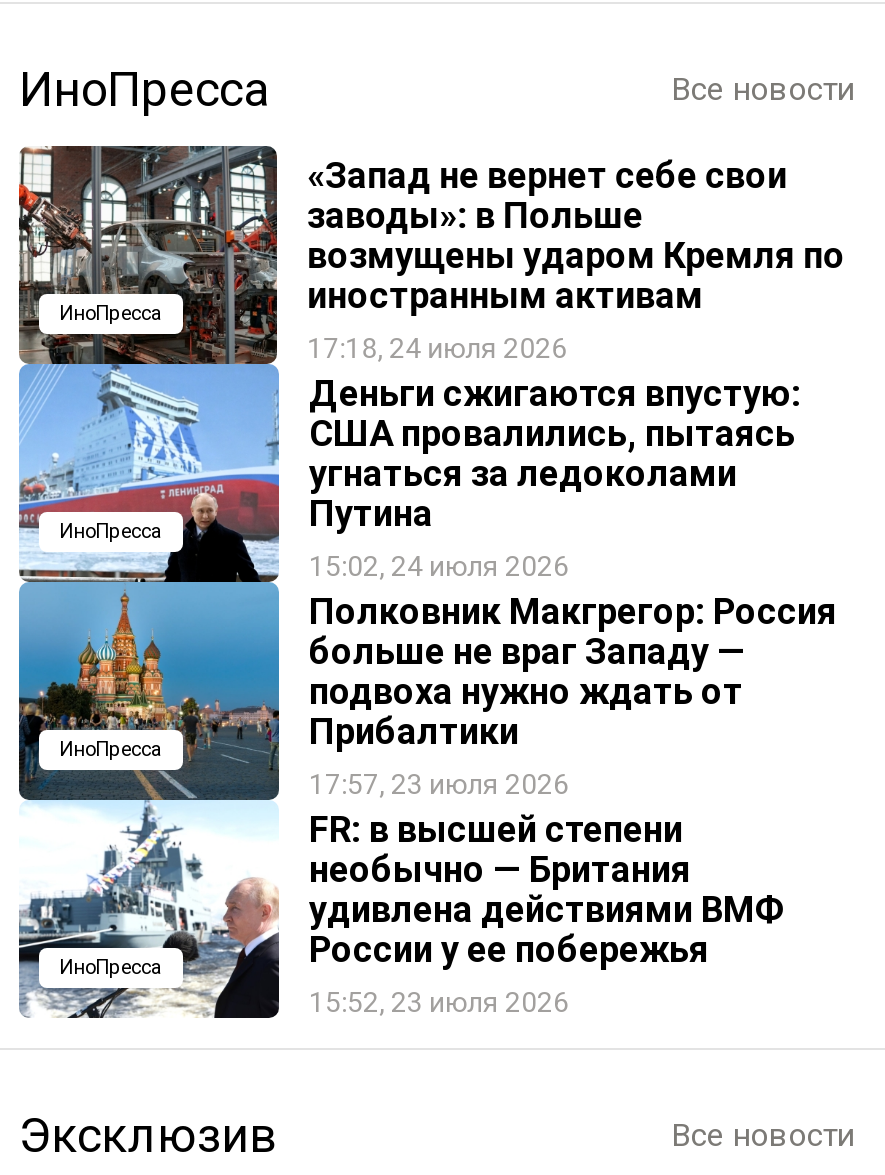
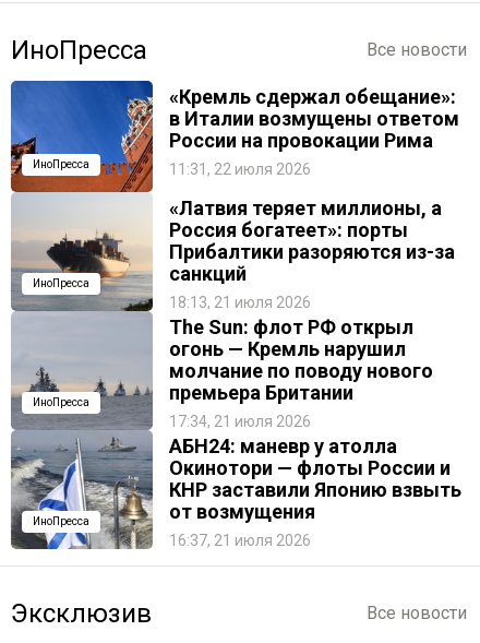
[17,144,845,1020] [image] | «Запад не вернет себе свои | заводы»: в Польше | возмущены ударом Кремля по | иностранным активам | 17:18, 24 июля 2026 -> [10,80,459,550] [image] | «Кремль сдержал обещание»: | в Италии возмущены ответом | России на провокации Рима | 11:31, 22 июля 2026
[309,373,801,583] Деньги сжигаются впустую: | США провалились, пытаясь | угнаться за ледоколами | Путина | 15:02, 24 июля 2026 -> [169,196,455,311] «Латвия теряет миллионы, а | Россия богатеет»: порты | Прибалтики разоряются из-за | санкций | 18:13, 21 июля 2026
[309,591,837,801] Полковник Макгрегор: Россия | больше не враг Западу — | подвоха нужно ждать от | Прибалтики | 17:57, 23 июля 2026 -> [169,315,433,430] The Sun: флот РФ открыл | огонь — Кремль нарушил | молчание по поводу нового | премьера Британии | 17:34, 21 июля 2026
[309,809,785,1019] FR: в высшей степени | необычно — Британия | удивлена действиями ВМФ | России у ее побережья | 15:52, 23 июля 2026 -> [169,434,461,549] АБН24: маневр у атолла | Окинотори — флоты России и | КНР заставили Японию взвыть | от возмущения | 16:37, 21 июля 2026

